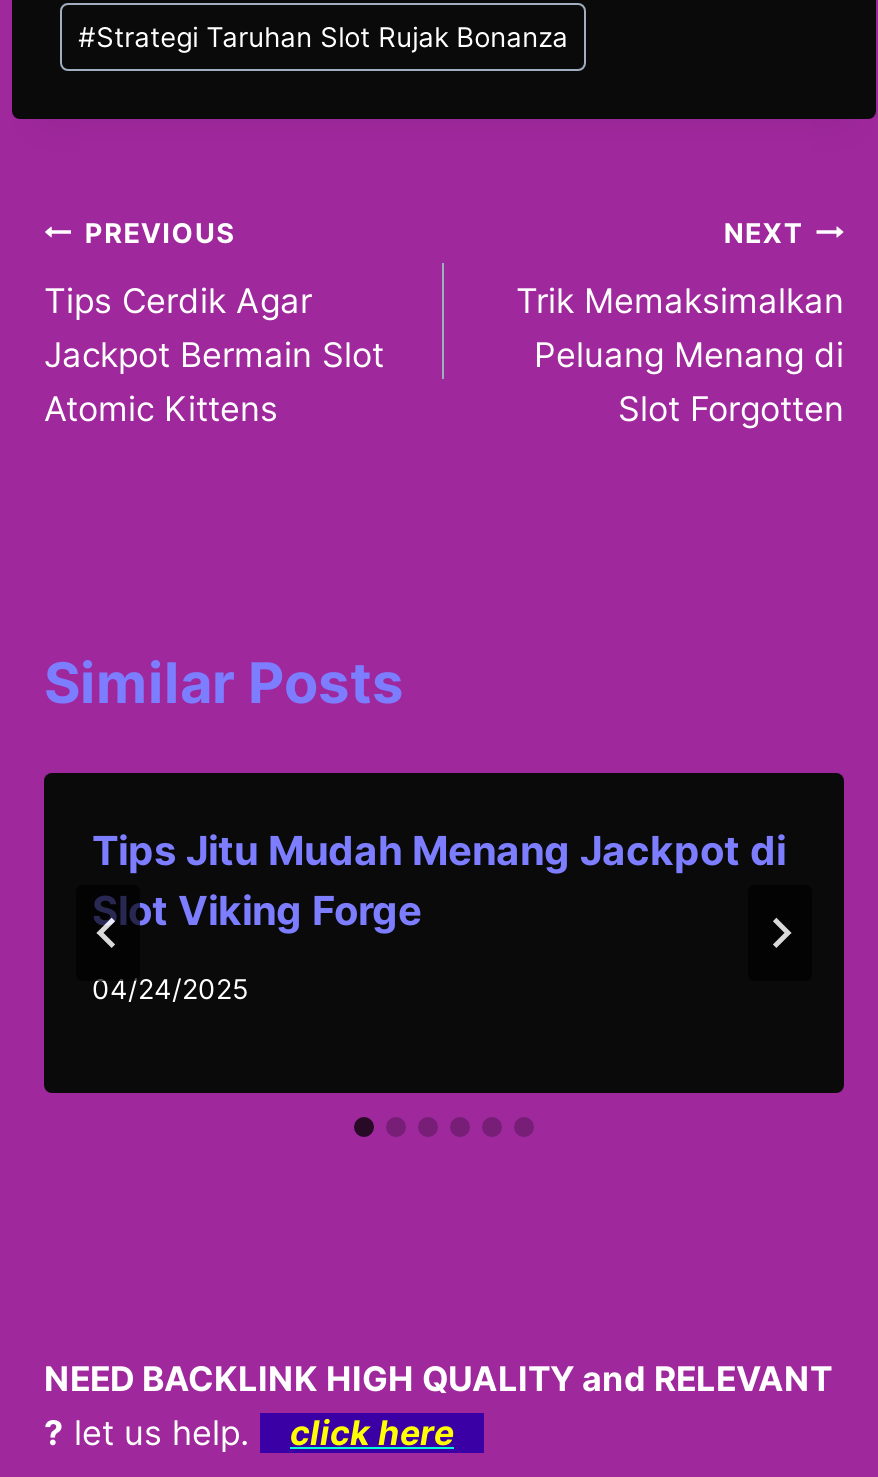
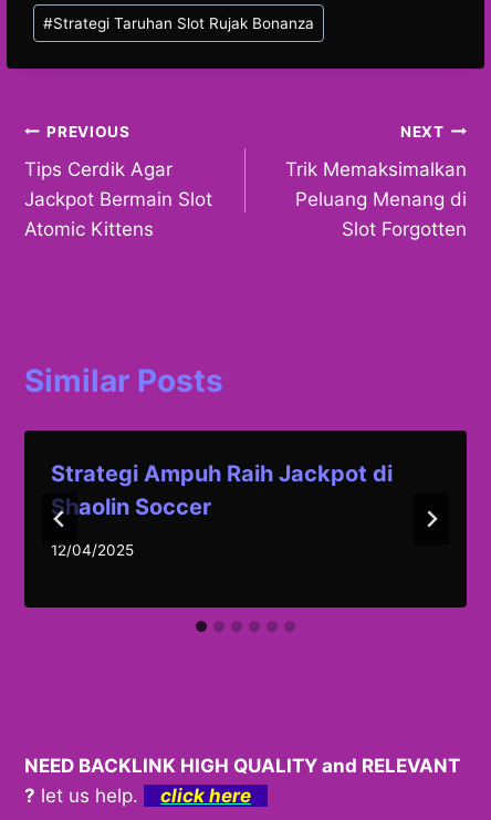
[92,827,786,935] Tips Jitu Mudah Menang Jackpot di | Slot Viking Forge -> [51,461,393,520] Strategi Ampuh Raih Jackpot di | Shaolin Soccer
[92,973,248,1005] 04/24/2025 -> [51,541,134,559] 12/04/2025

